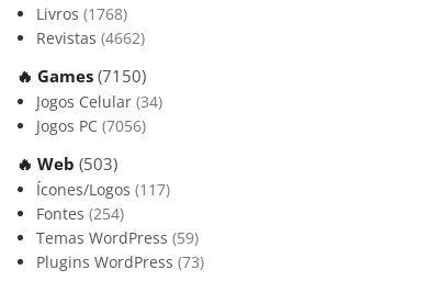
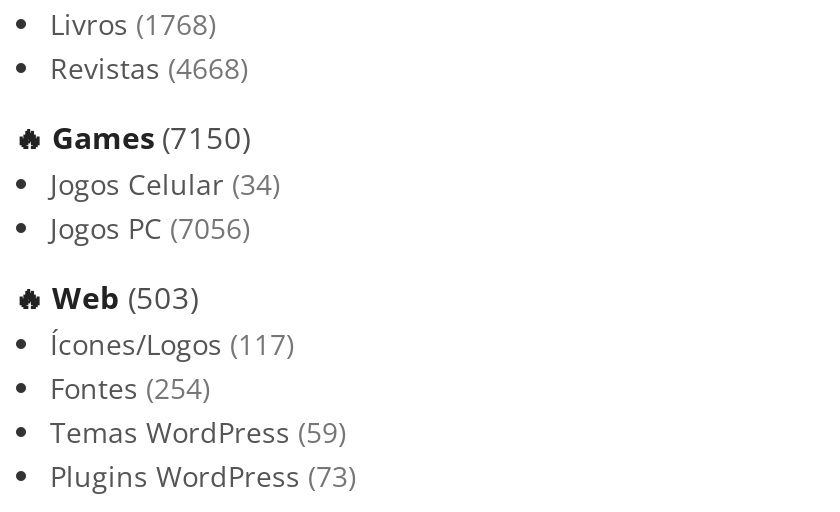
[36,27,145,48] Revistas (4662) -> [50,50,248,88] Revistas (4668)

